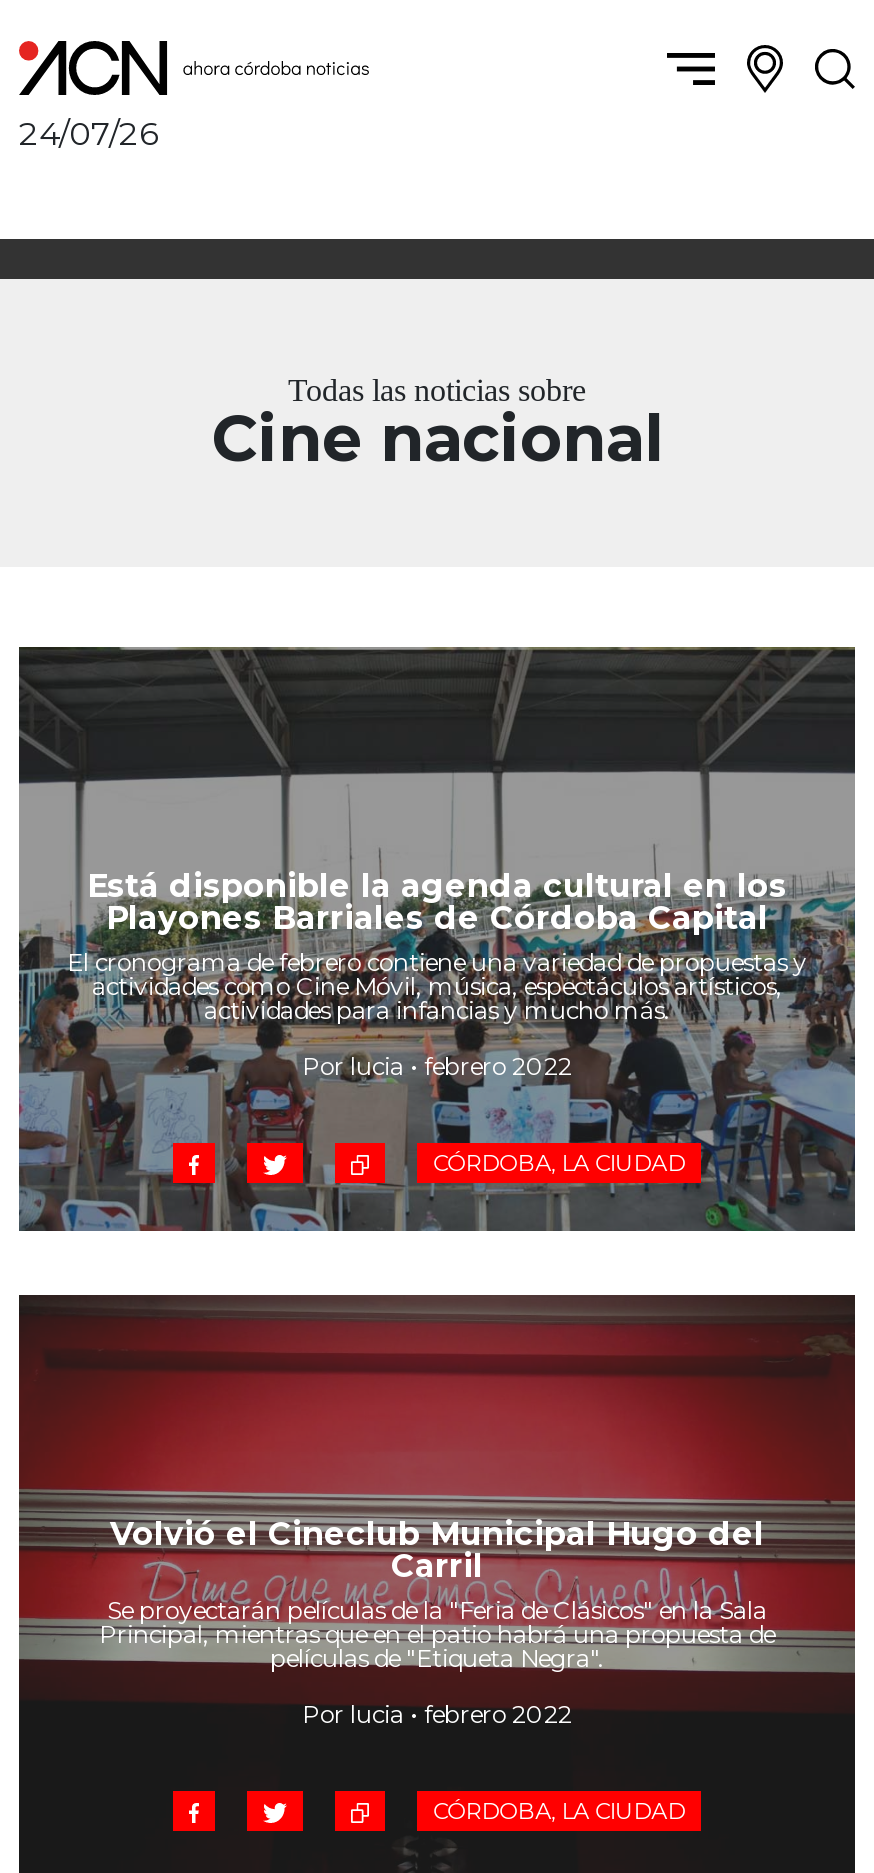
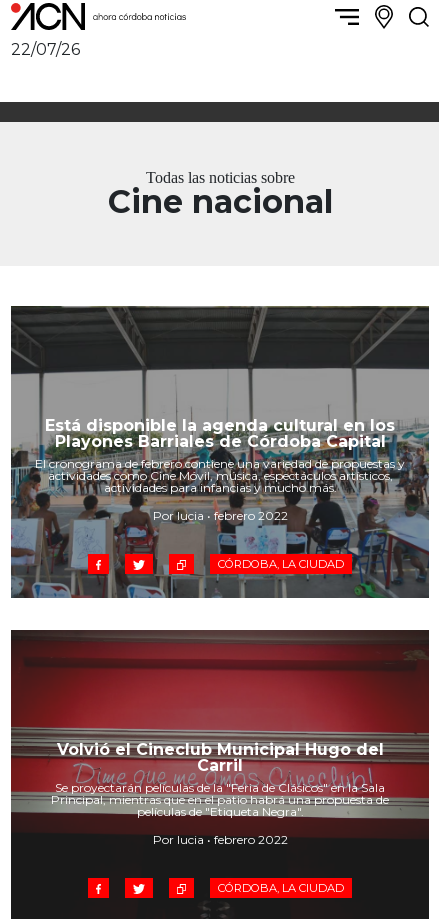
[19,114,157,152] 24/07/26 -> [11,40,80,59] 22/07/26

